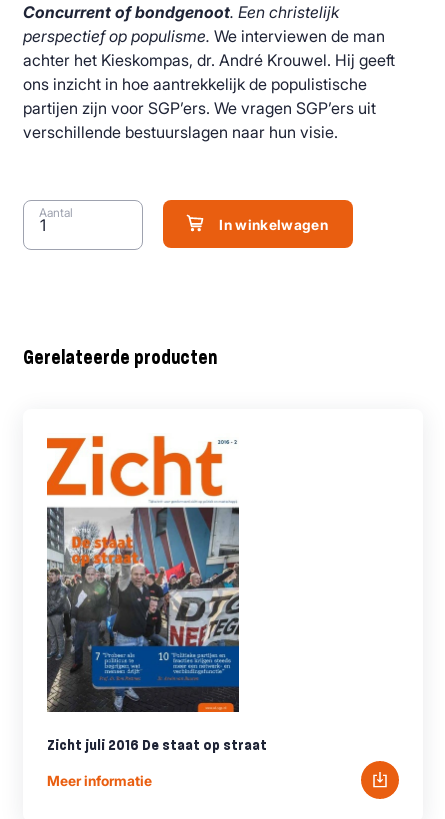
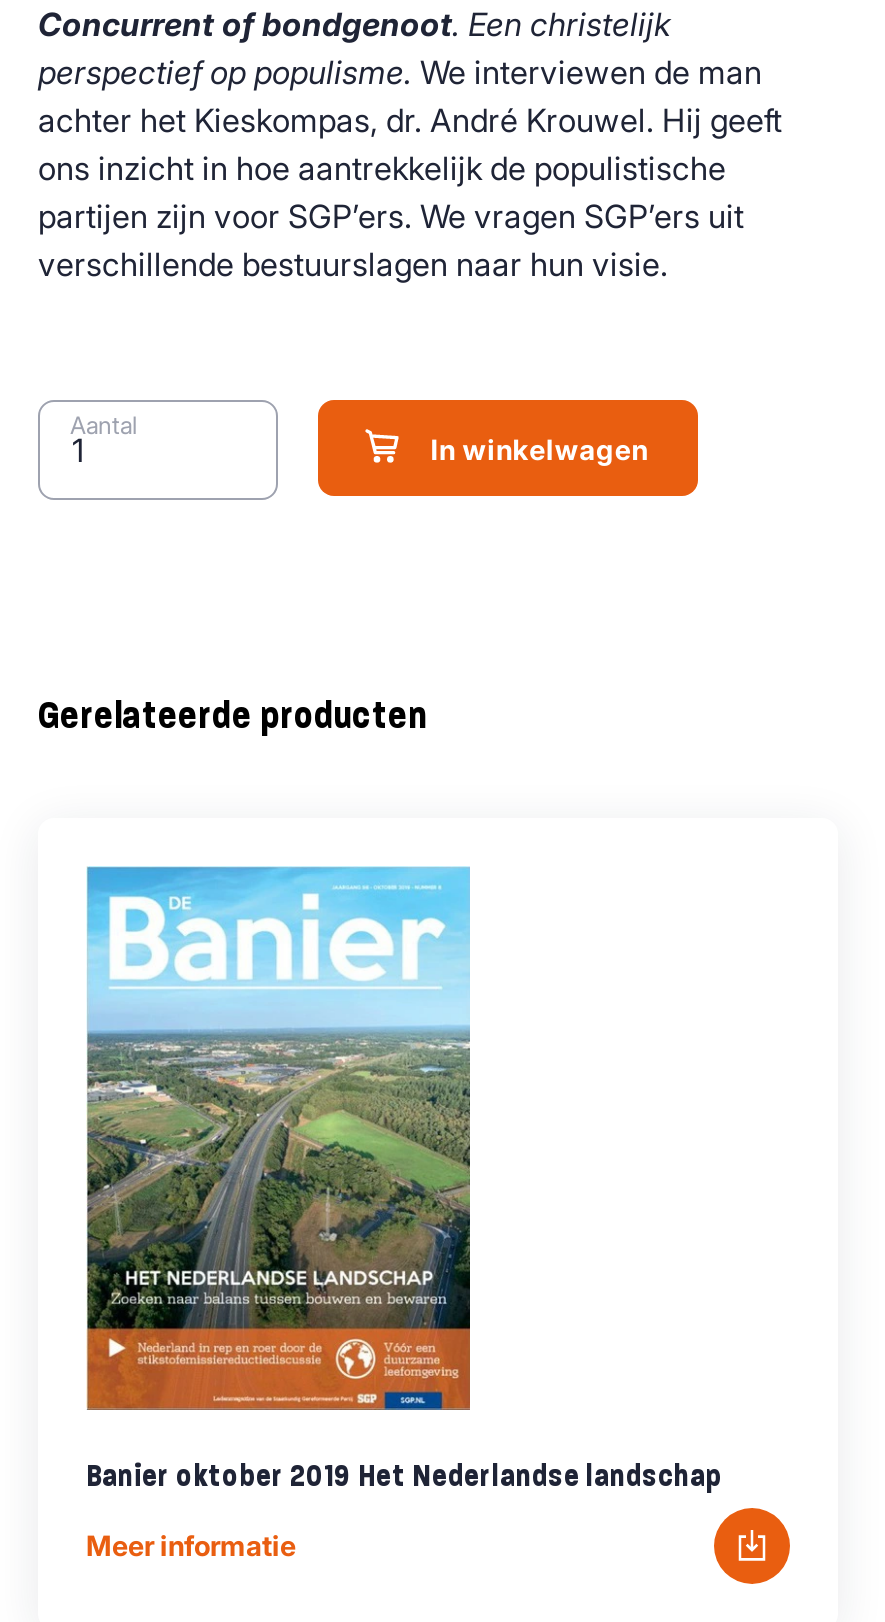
[46,435,267,754] [image] | Zicht juli 2016 De staat op straat -> [86,864,722,1493] [image] | Banier oktober 2019 Het Nederlandse landschap

